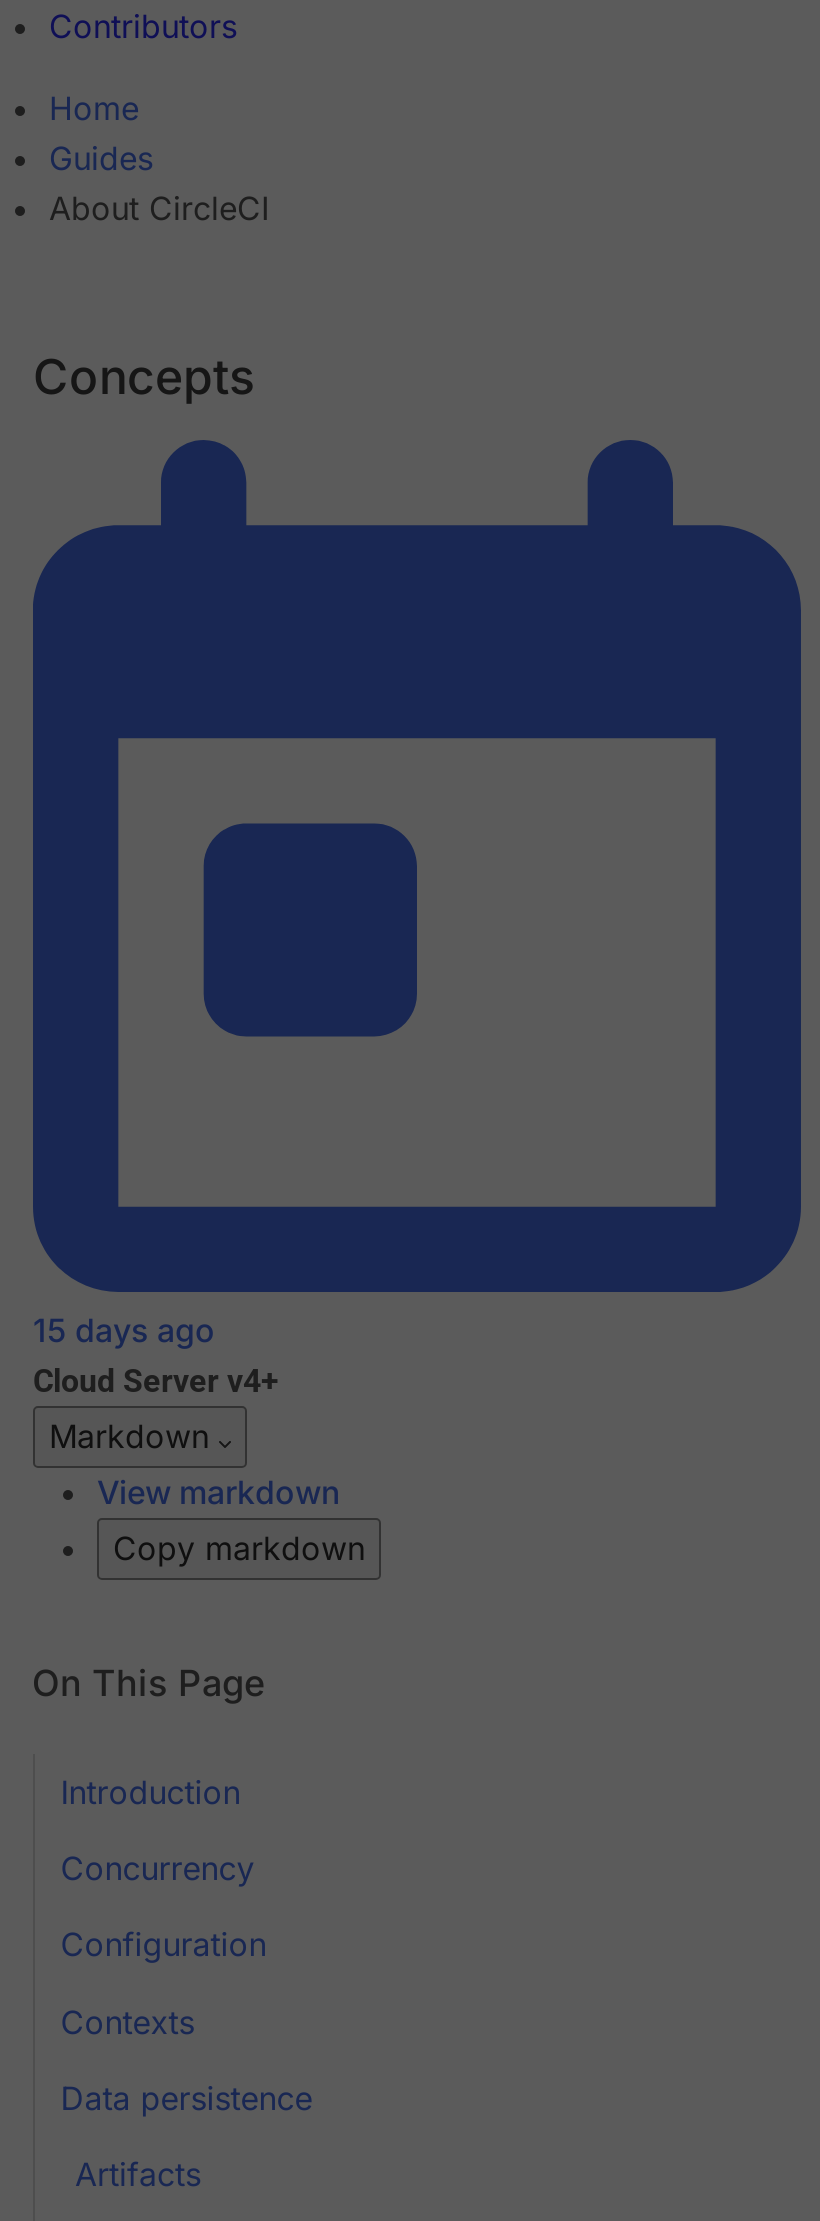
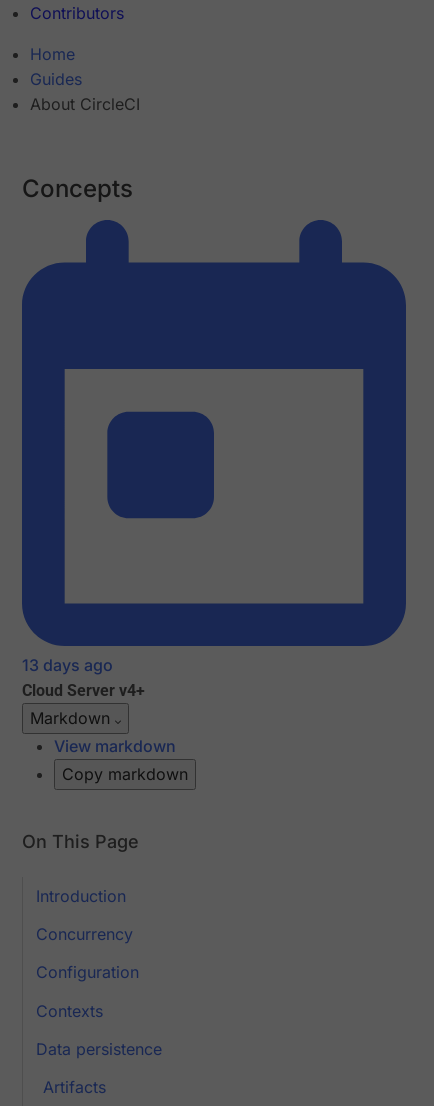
[33,1311,215,1351] 15 days ago -> [22,655,113,675] 13 days ago

